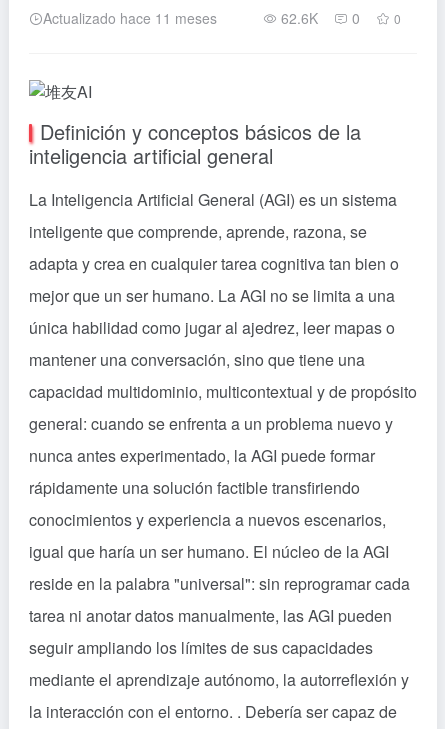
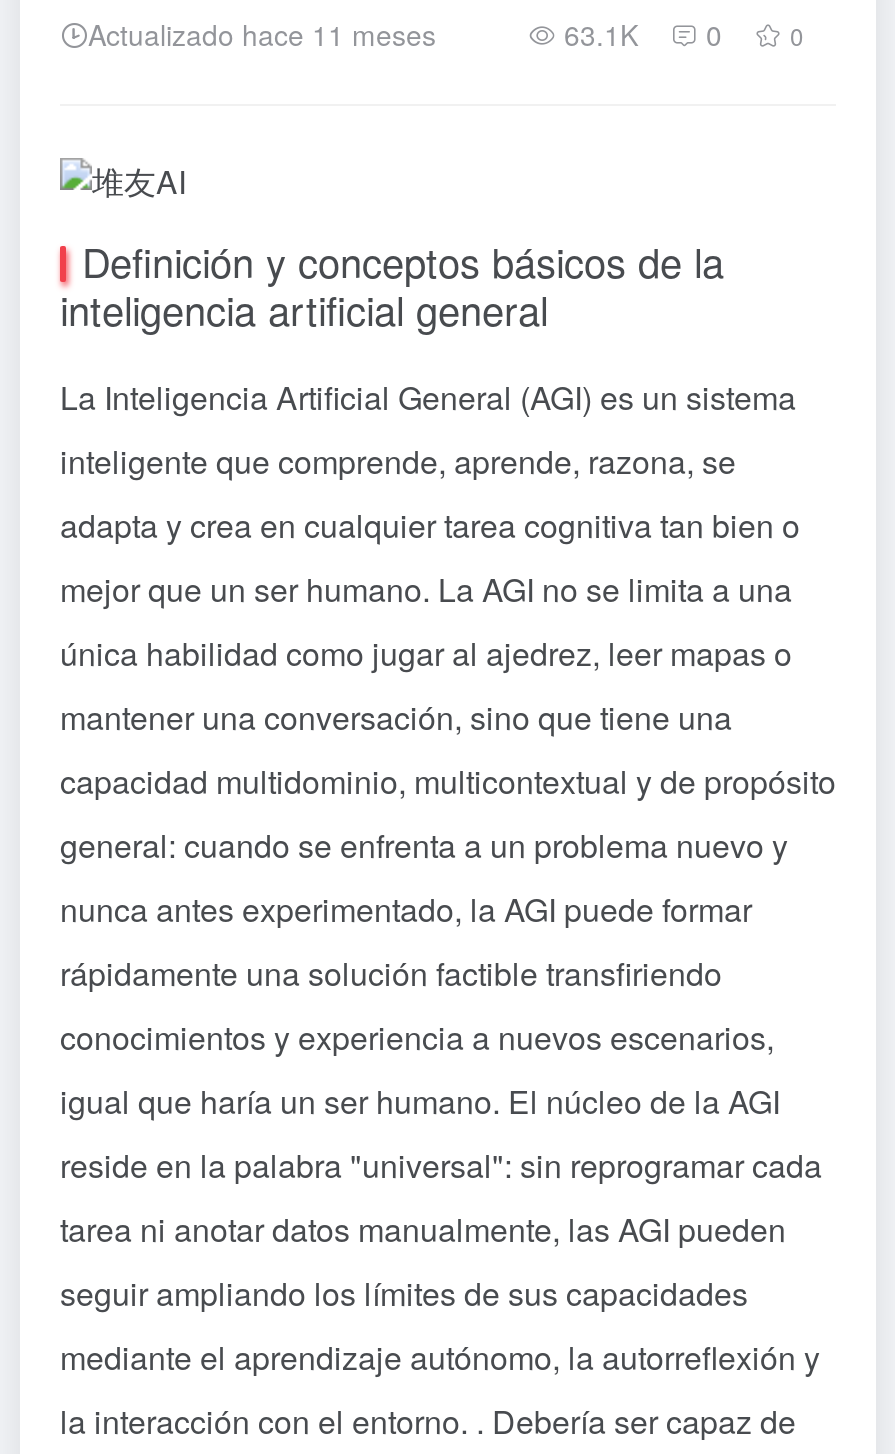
[277,8,401,28] 62.6K 0 0 -> [556,14,804,54] 63.1K 0 0

